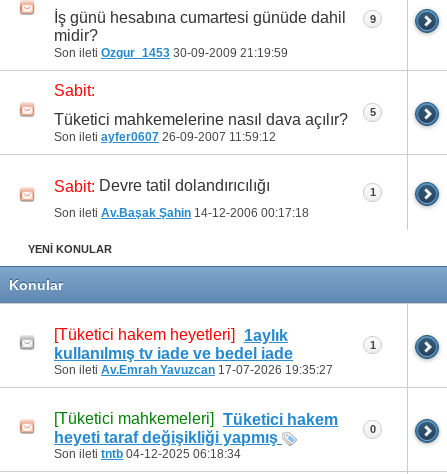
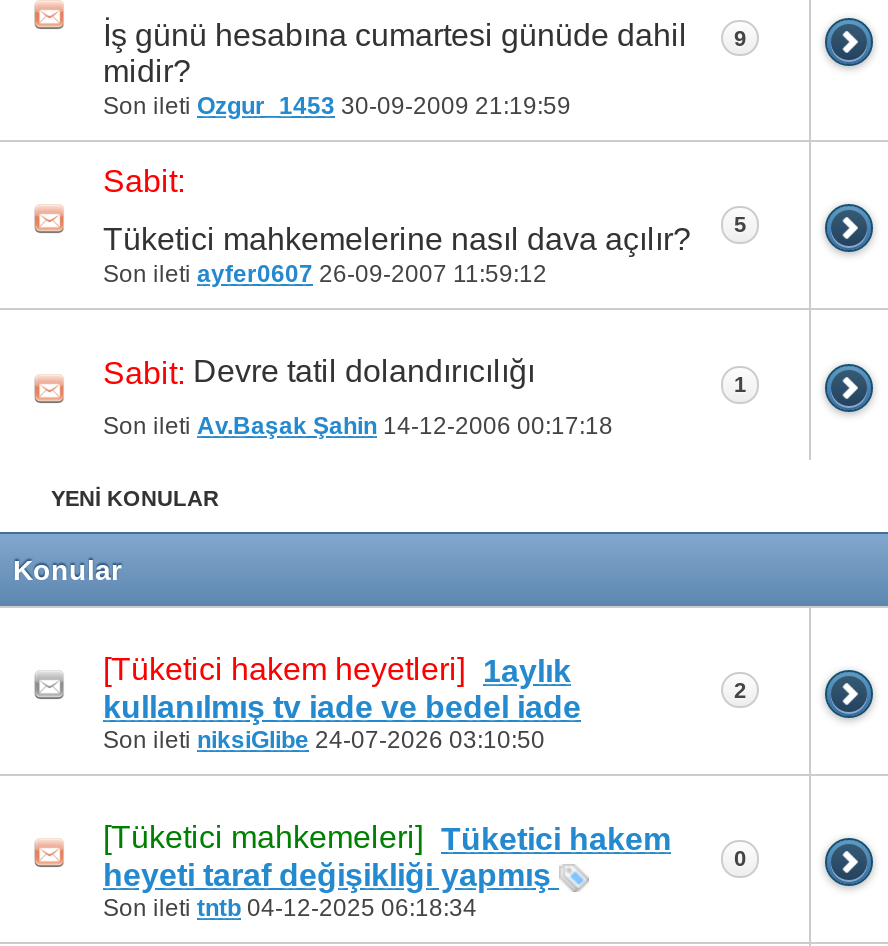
[369,339,375,351] 1 -> [734,678,746,702] 2
[54,363,333,377] Son ileti Av.Emrah Yavuzcan 17-07-2026 19:35:27 -> [103,726,545,754] Son ileti niksiGlibe 24-07-2026 03:10:50

